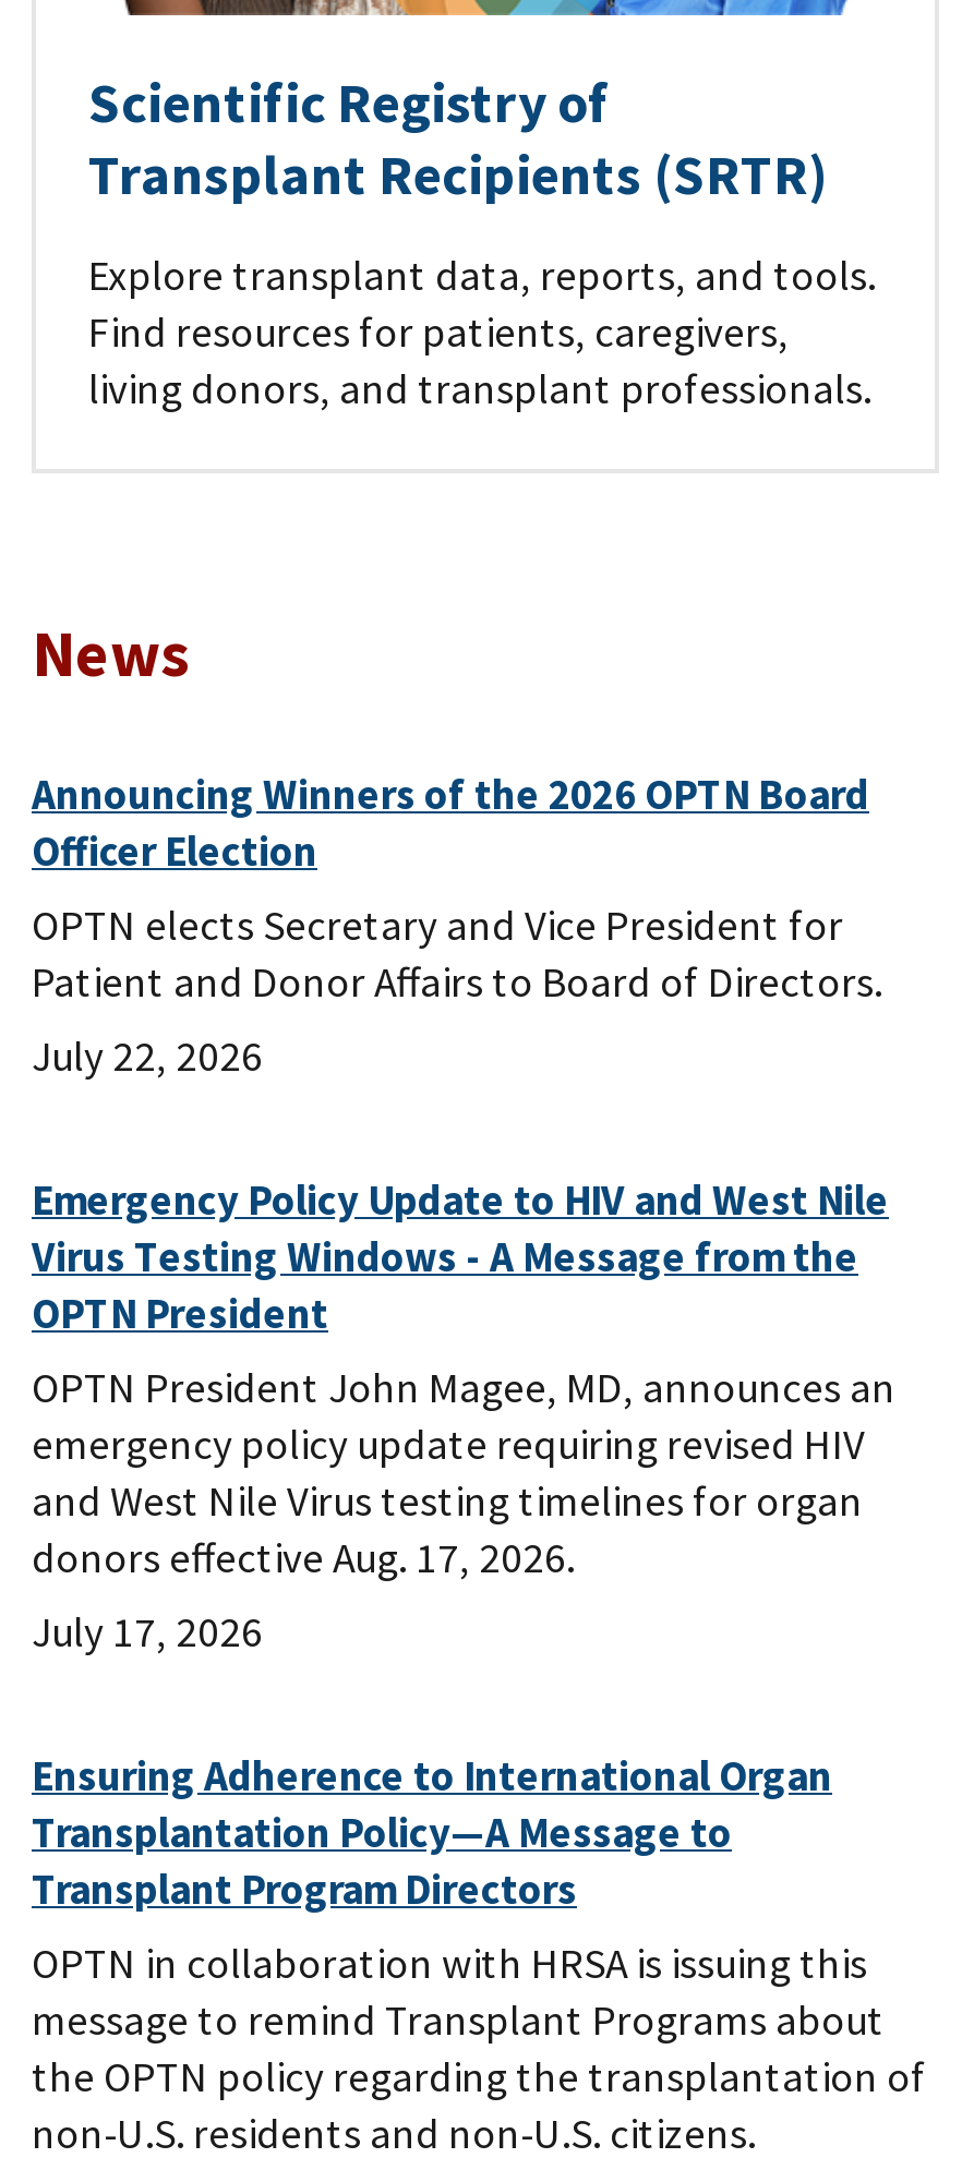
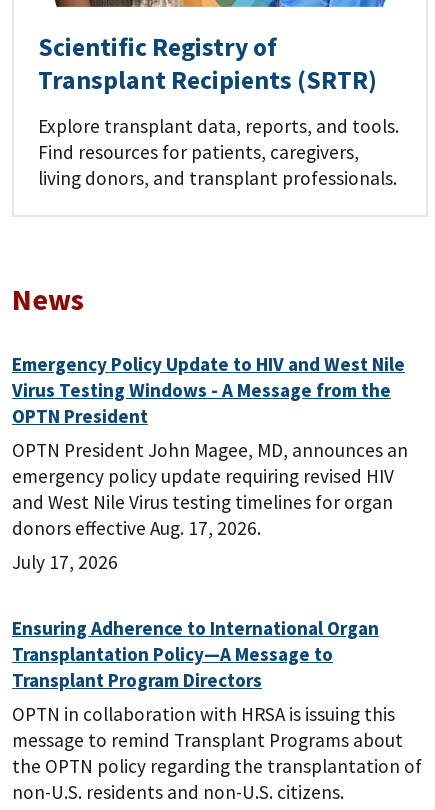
[32,767,882,1081] Announcing Winners of the 2026 OPTN Board | Officer Election | OPTN elects Secretary and Vice President for | Patient and Donor Affairs to Board of Directors. | July 22, 2026 -> none

